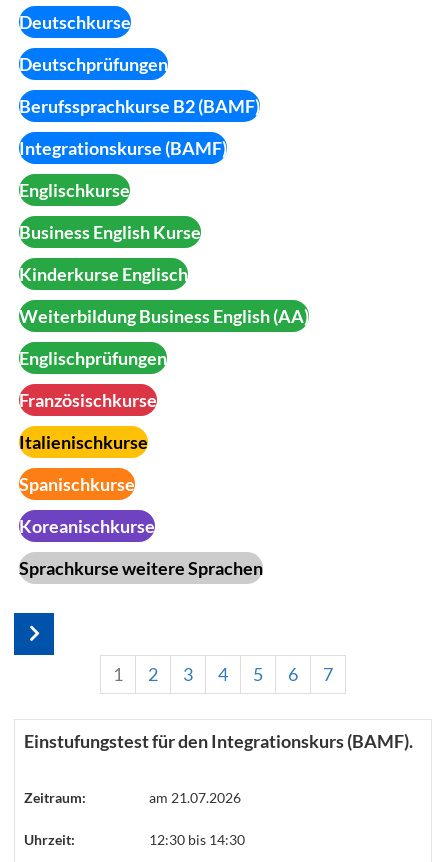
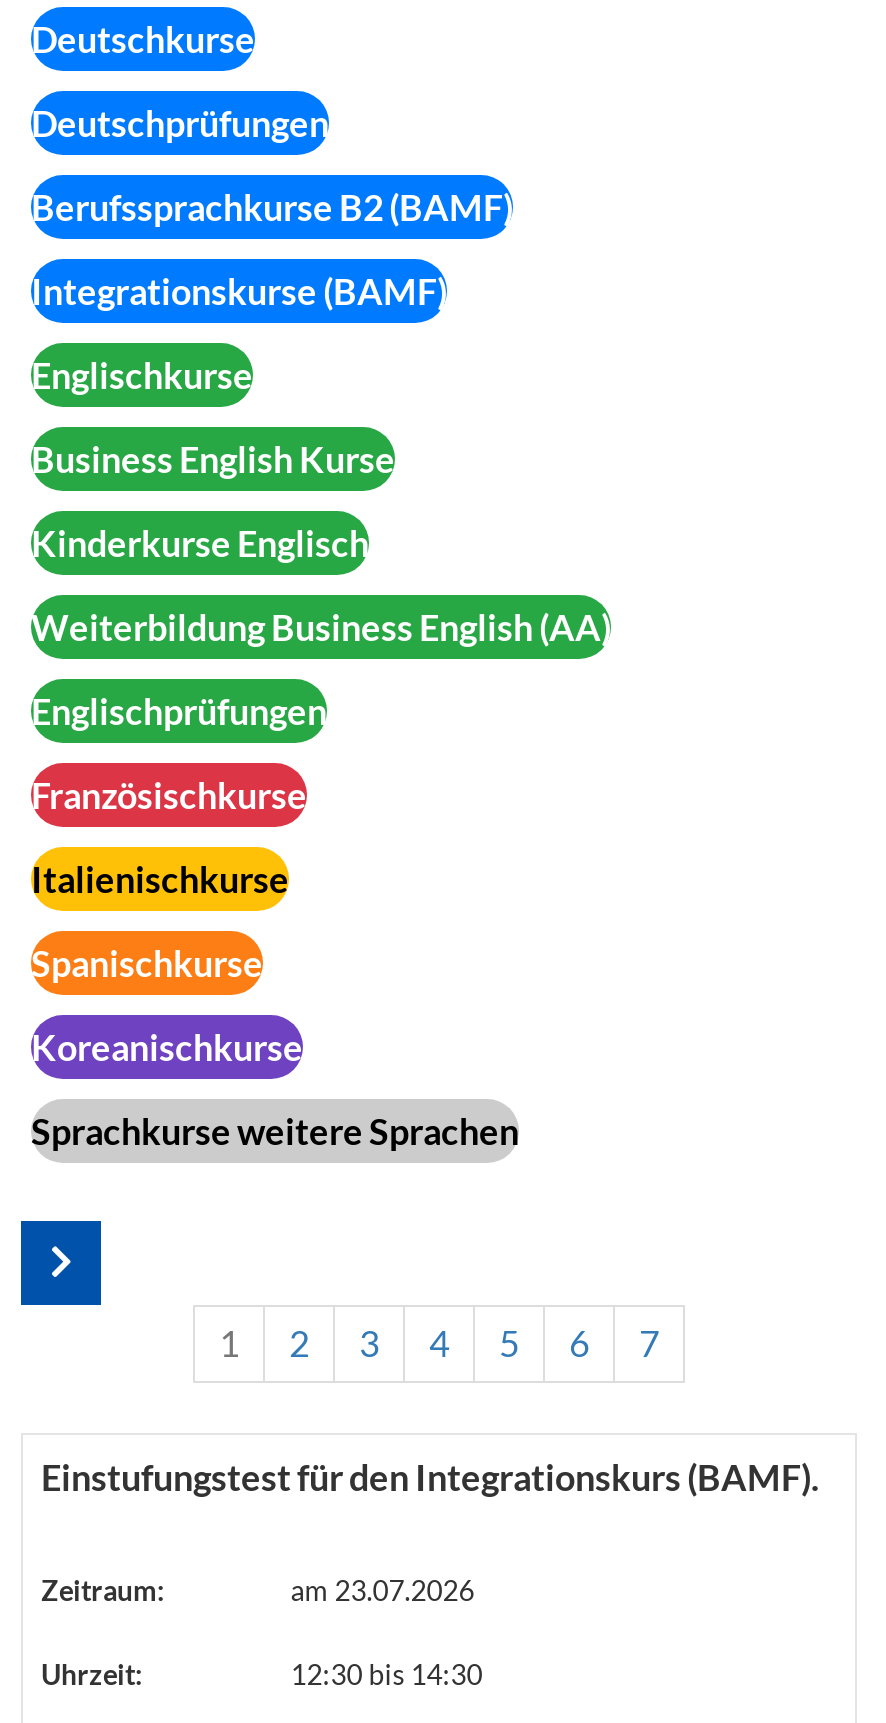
[149,789,241,806] am 21.07.2026 -> [291,1573,475,1607] am 23.07.2026

